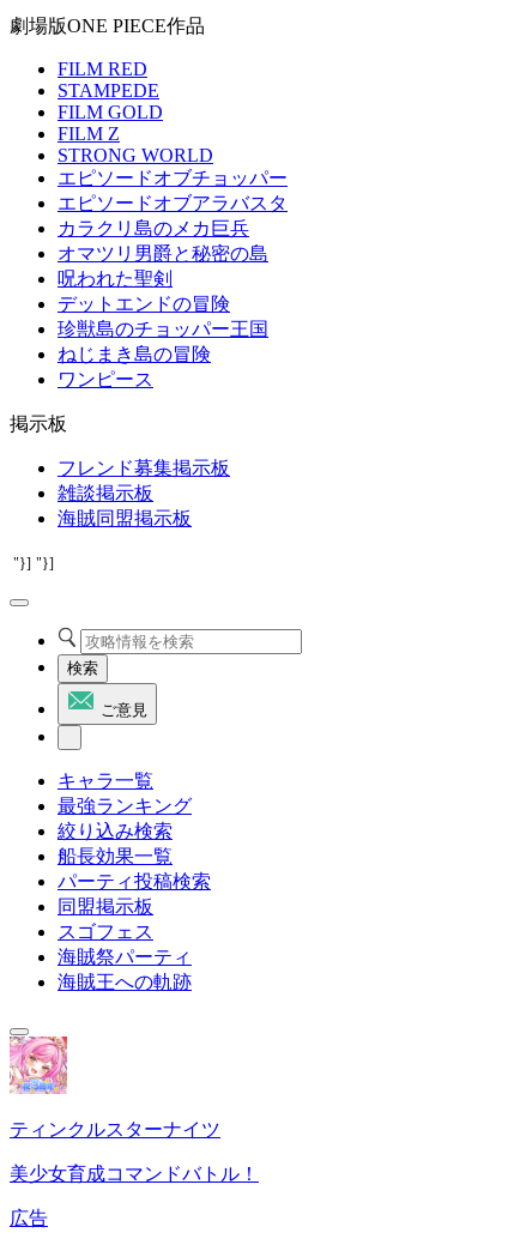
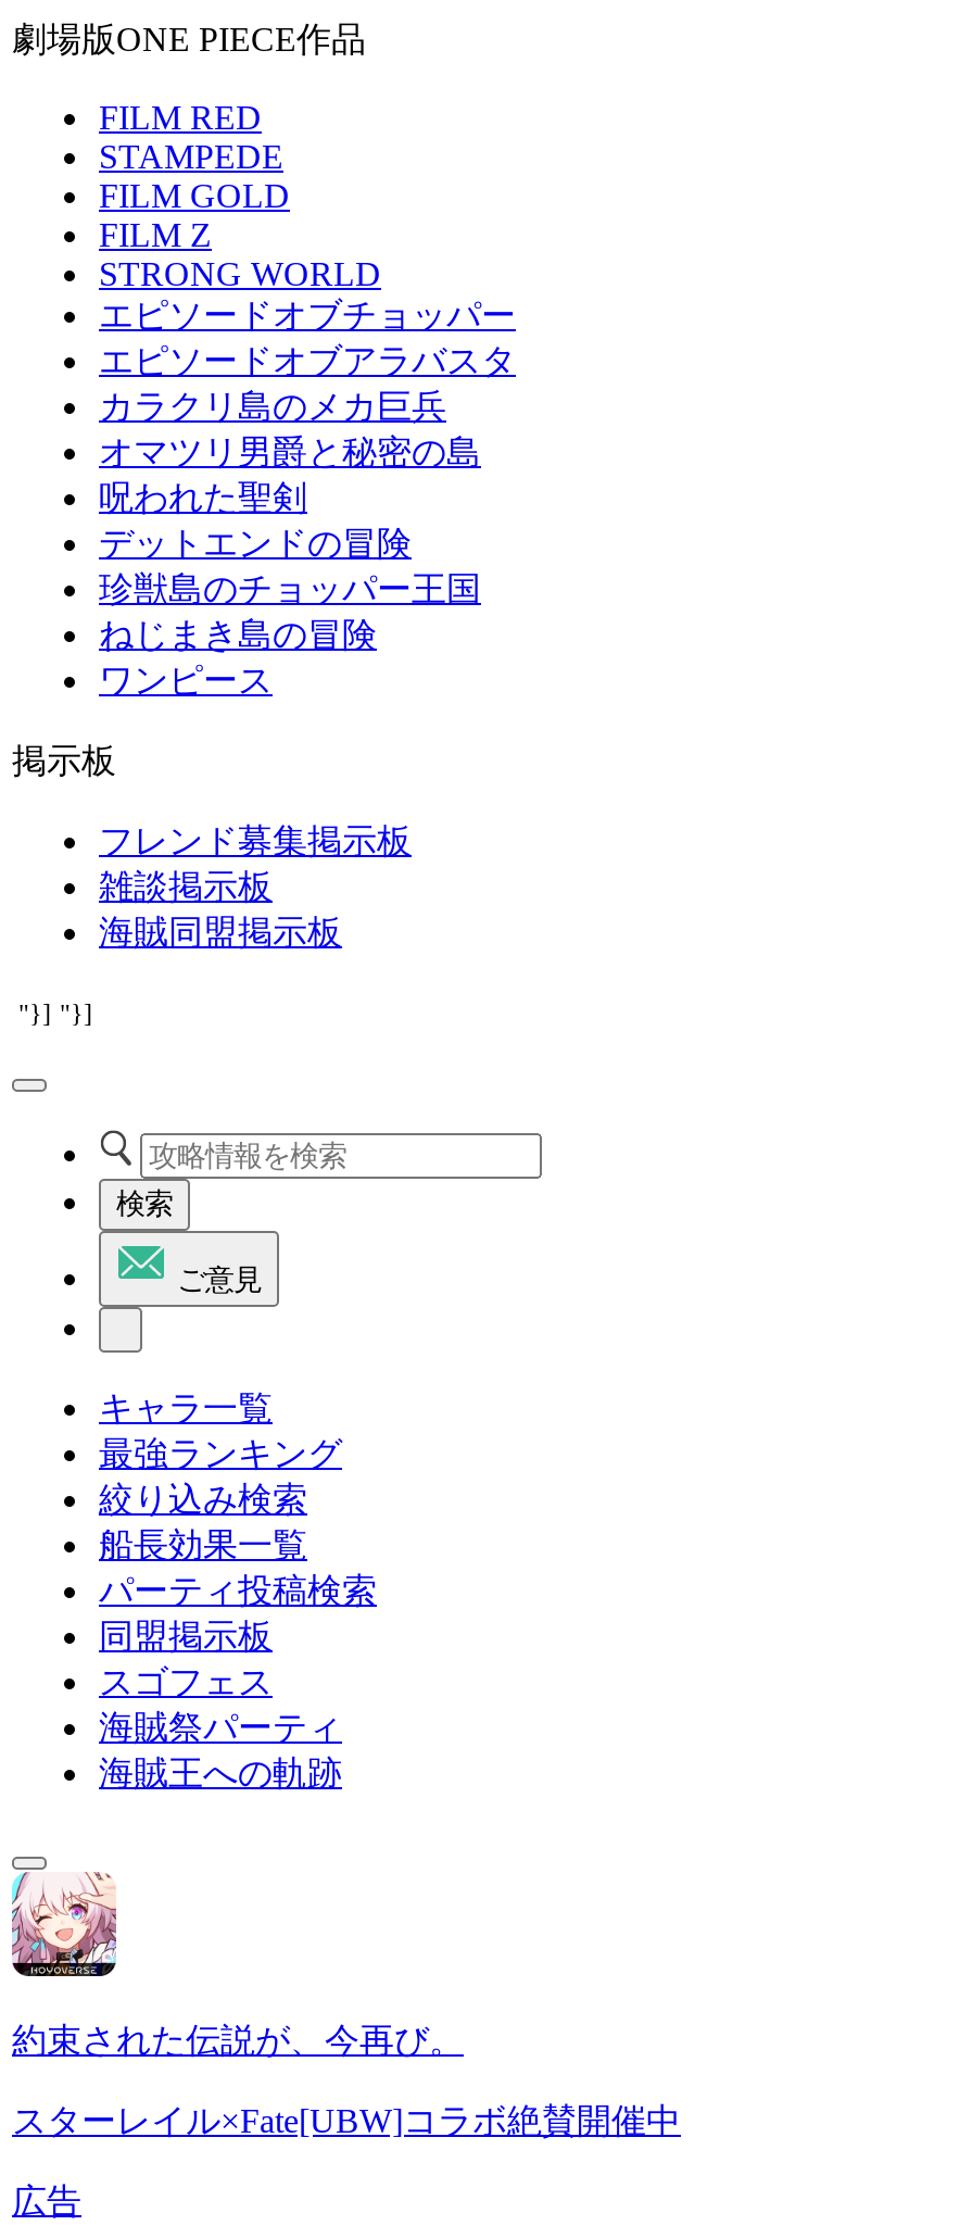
[8,1035,220,1140] [image] | ティンクルスターナイツ -> [10,1870,464,2059] [image] | 約束された伝説が、今再び。
[10,1164,259,1184] 美少女育成コマンドバトル！ -> [12,2102,681,2139] スターレイル×Fate[UBW]コラボ絶賛開催中

